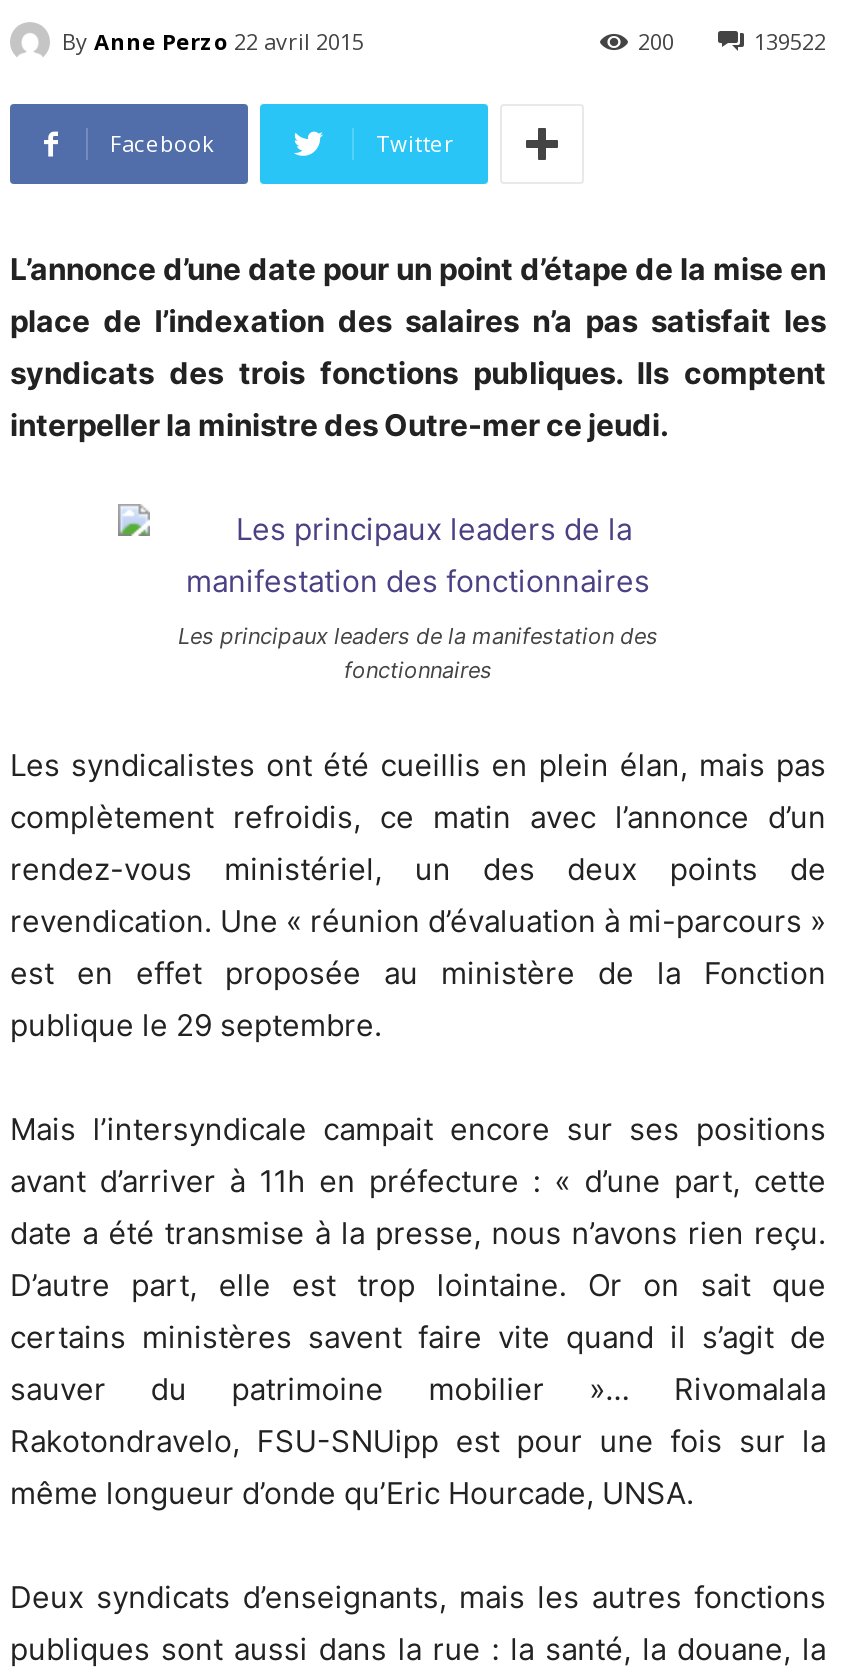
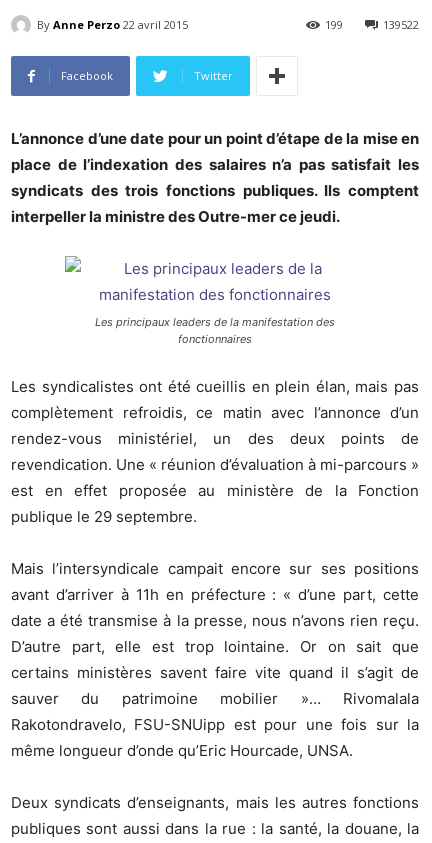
[638,26,674,56] 200 -> [325,17,343,32] 199

